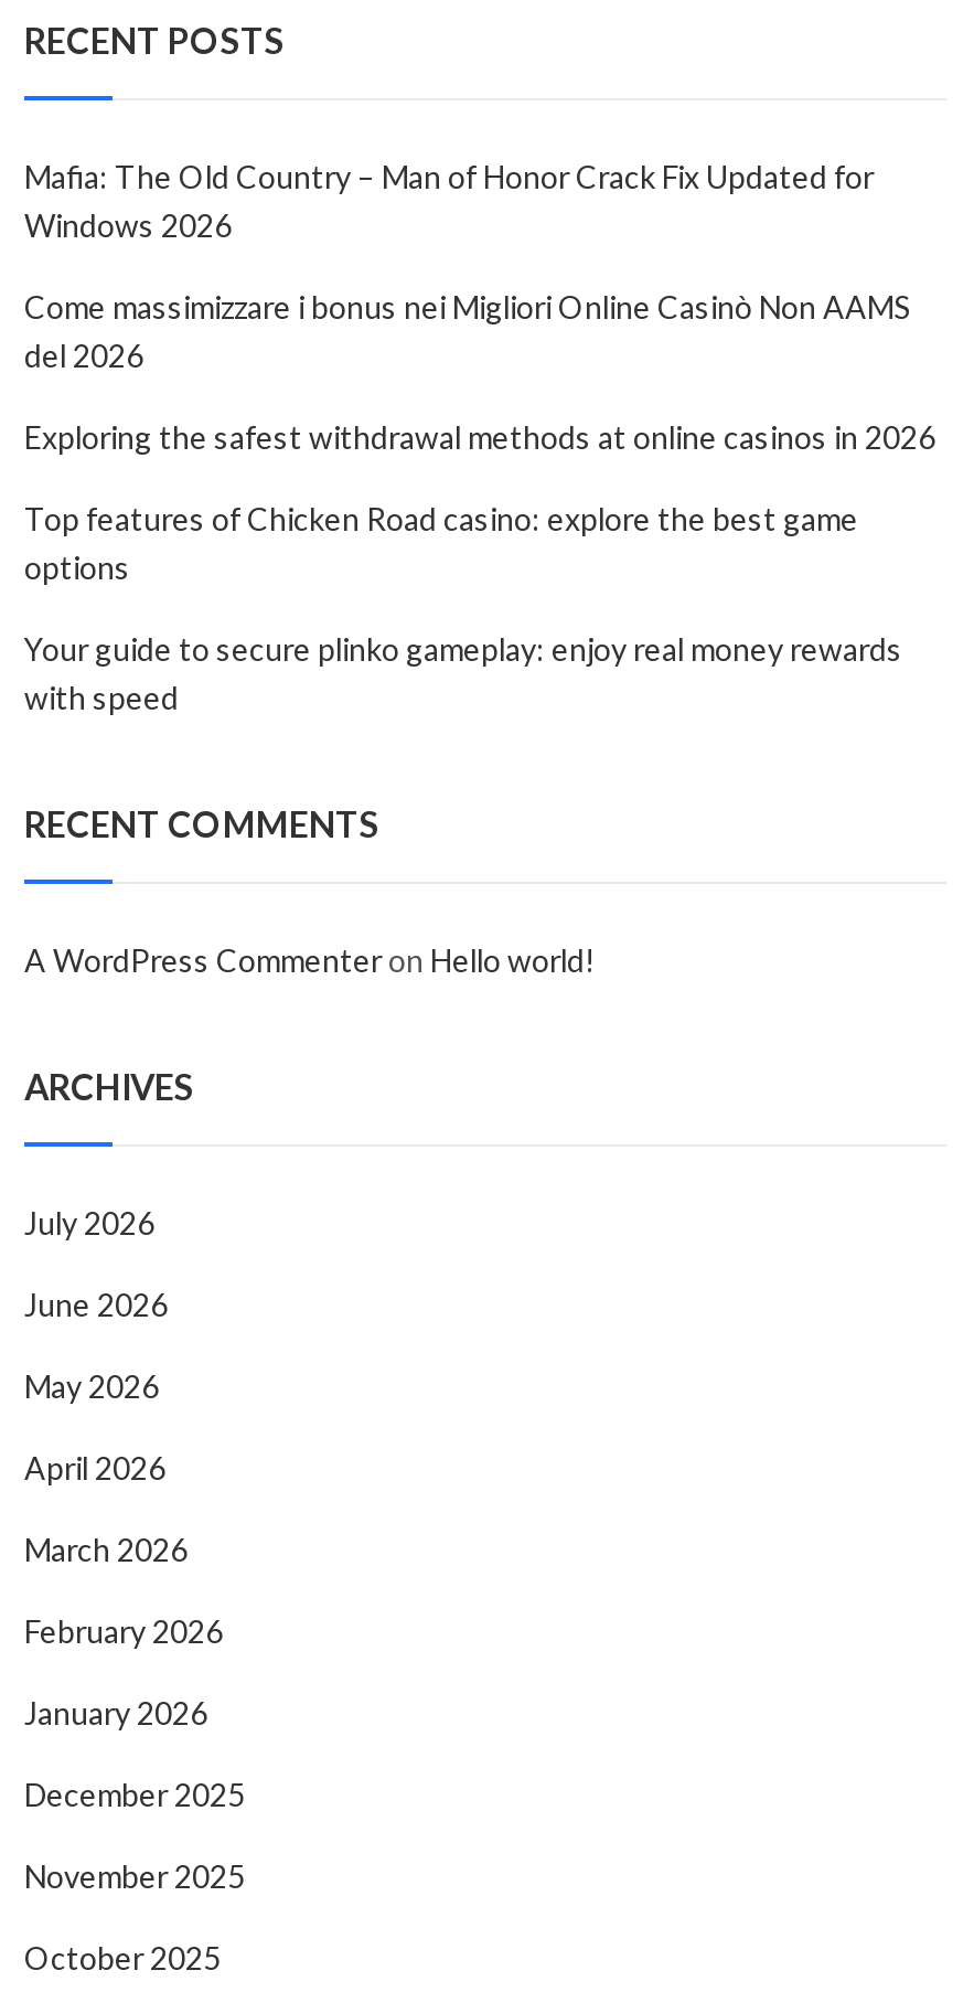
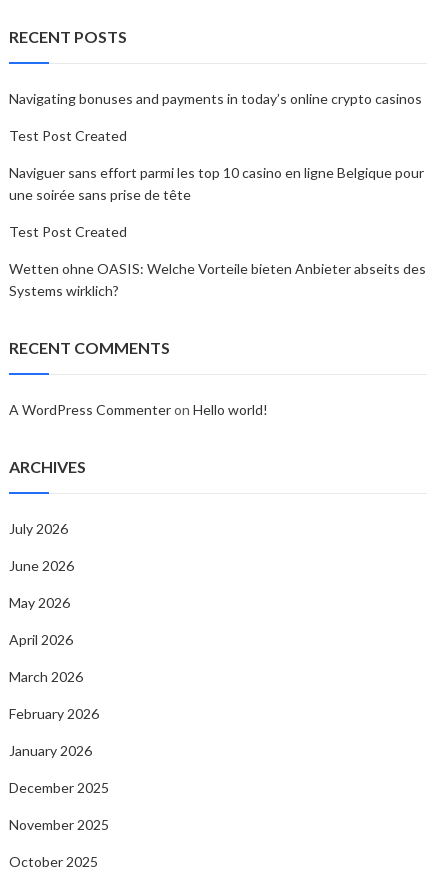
[24,158,874,244] Mafia: The Old Country – Man of Honor Crack Fix Updated for | Windows 2026 -> [9,90,422,107] Navigating bonuses and payments in today’s online crypto casinos
[24,288,911,375] Come massimizzare i bonus nei Migliori Online Casinò Non AAMS | del 2026 -> [9,127,127,144] Test Post Created
[24,419,935,456] Exploring the safest withdrawal methods at online casinos in 2026 -> [9,164,424,203] Naviguer sans effort parmi les top 10 casino en ligne Belgique pour | une soirée sans prise de tête
[24,500,858,586] Top features of Chicken Road casino: explore the best game | options -> [9,223,127,240] Test Post Created
[24,631,902,717] Your guide to secure plinko gameplay: enjoy real money rewards | with speed -> [9,260,426,299] Wetten ohne OASIS: Welche Vorteile bieten Anbieter abseits des | Systems wirklich?

